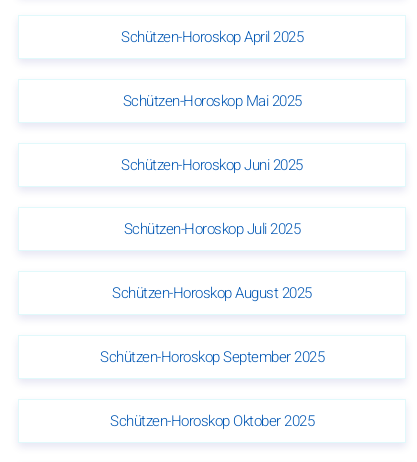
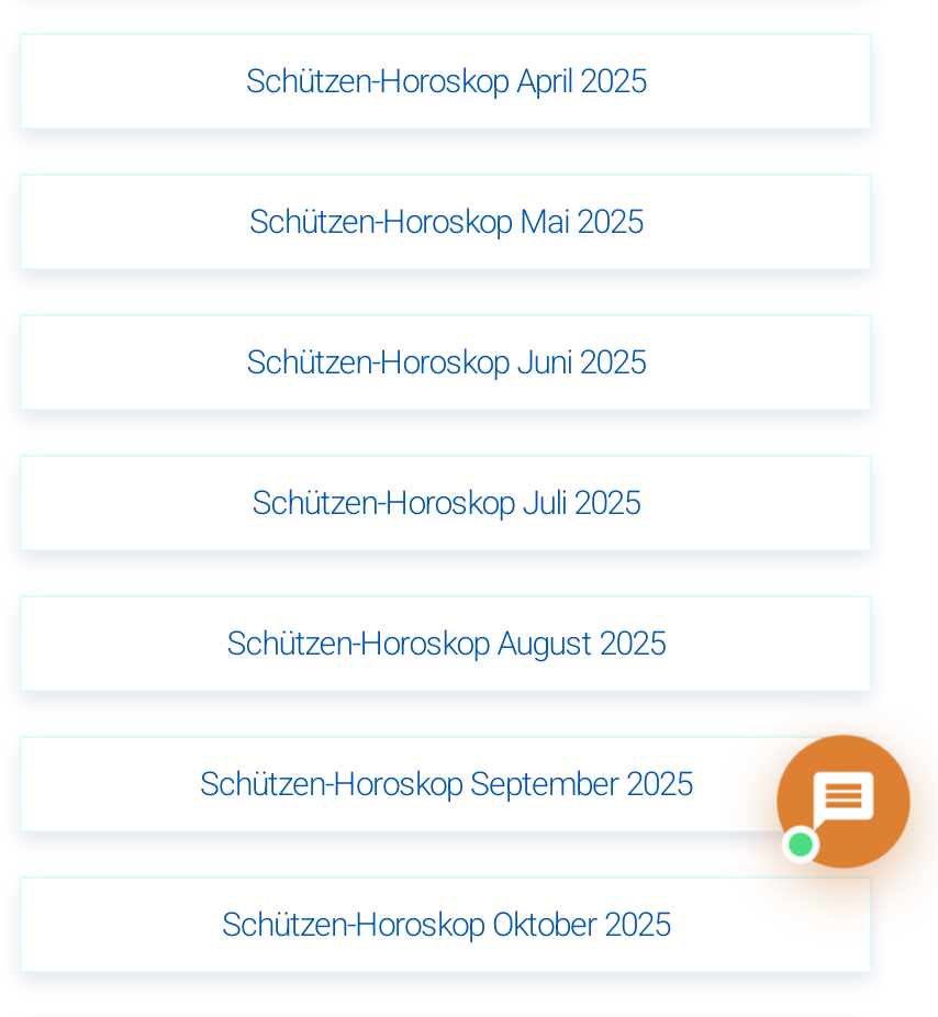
none -> [756,729,931,909] [image]

